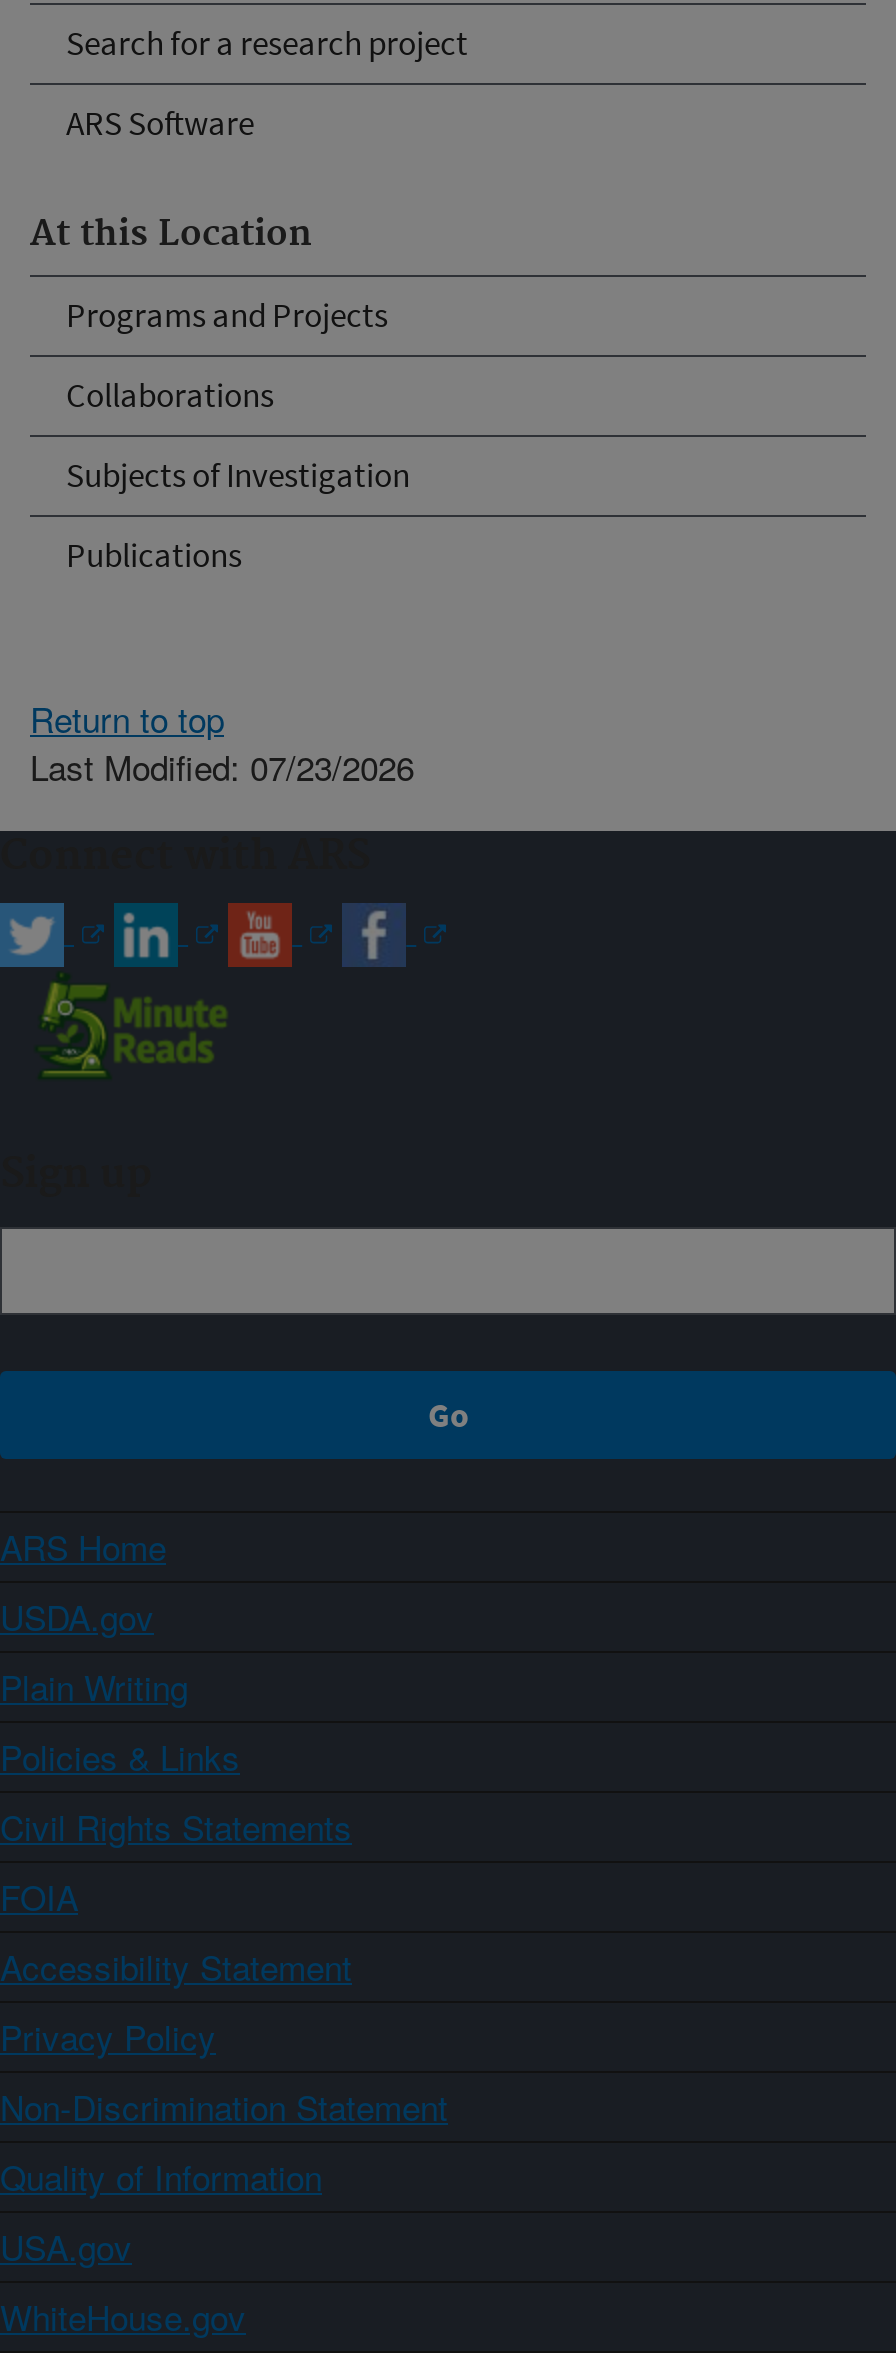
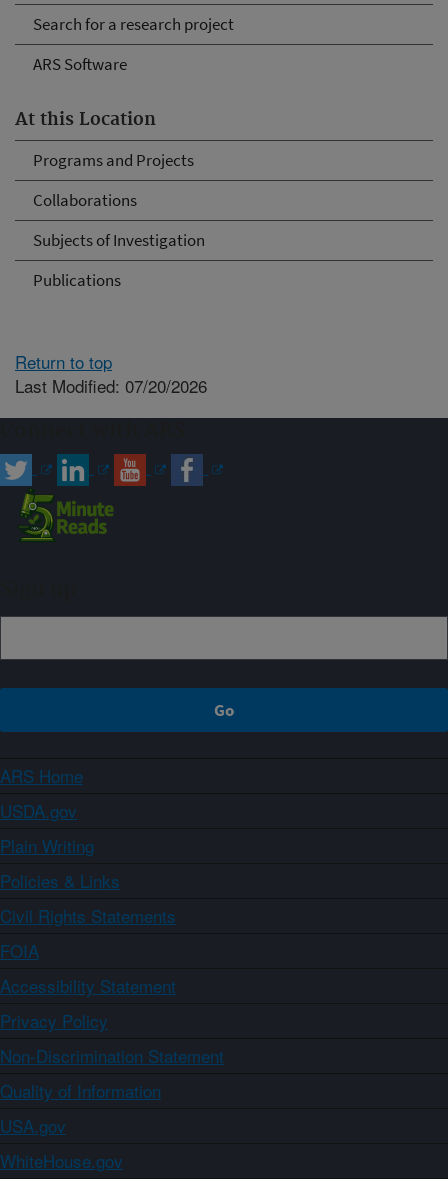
[30,740,414,790] Last Modified: 07/23/2026 -> [15,372,207,397] Last Modified: 07/20/2026

